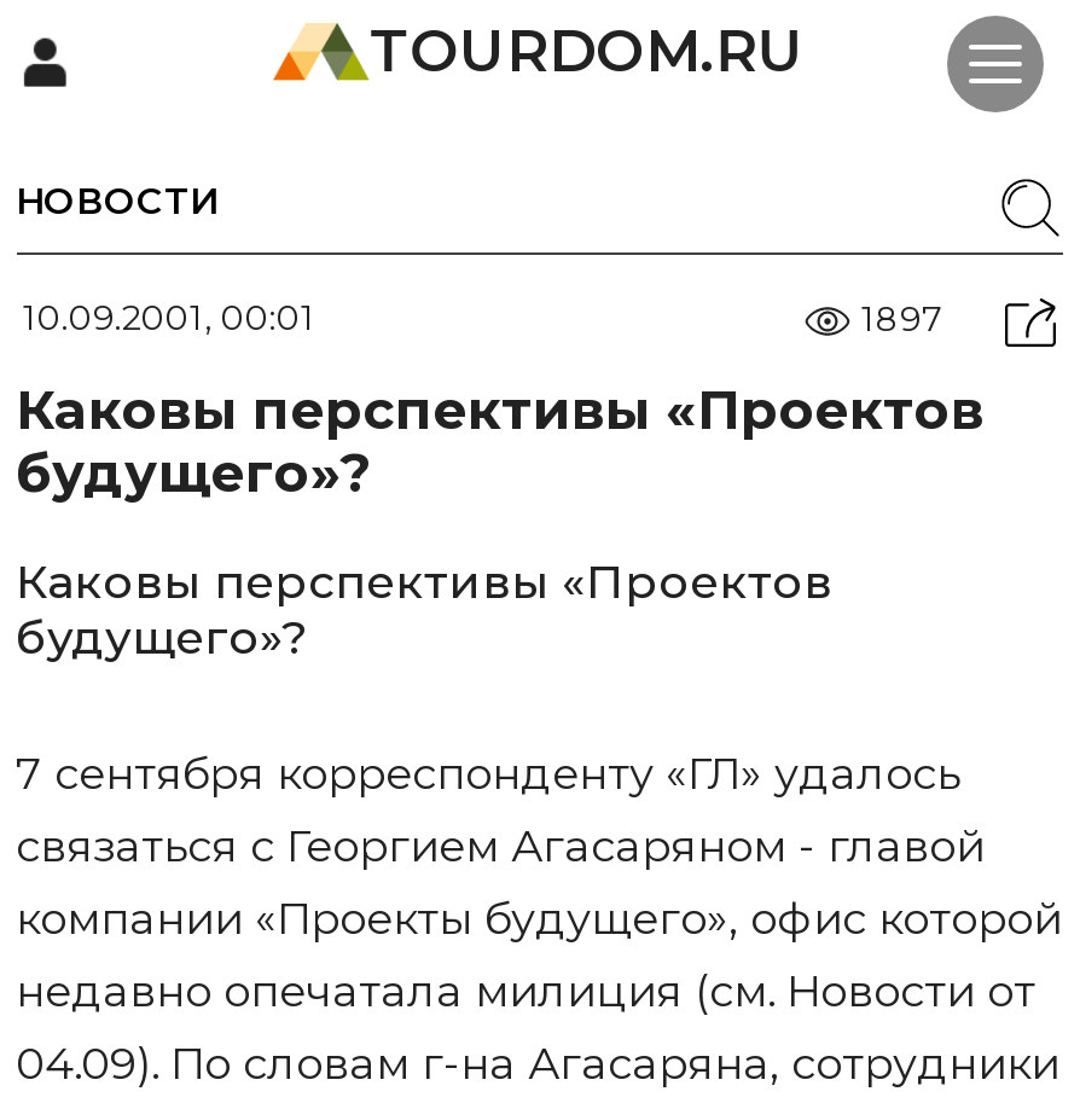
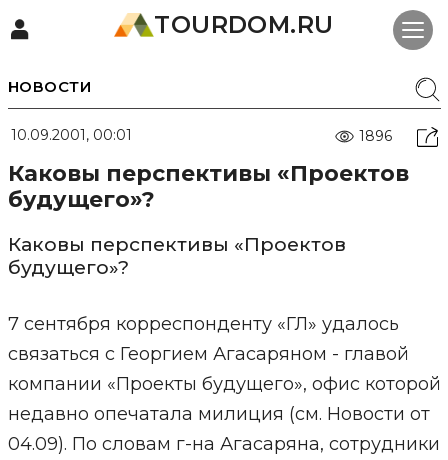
[852,298,943,341] 1897 -> [354,127,391,145] 1896

